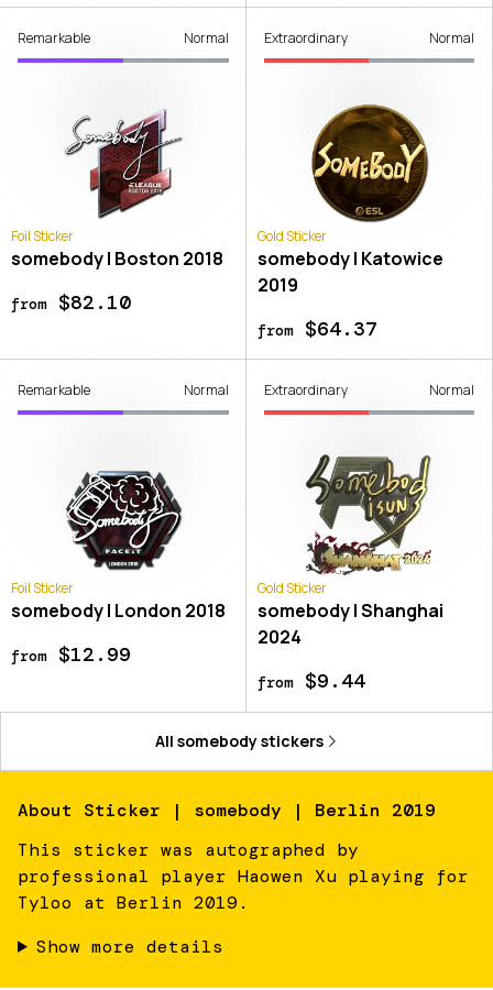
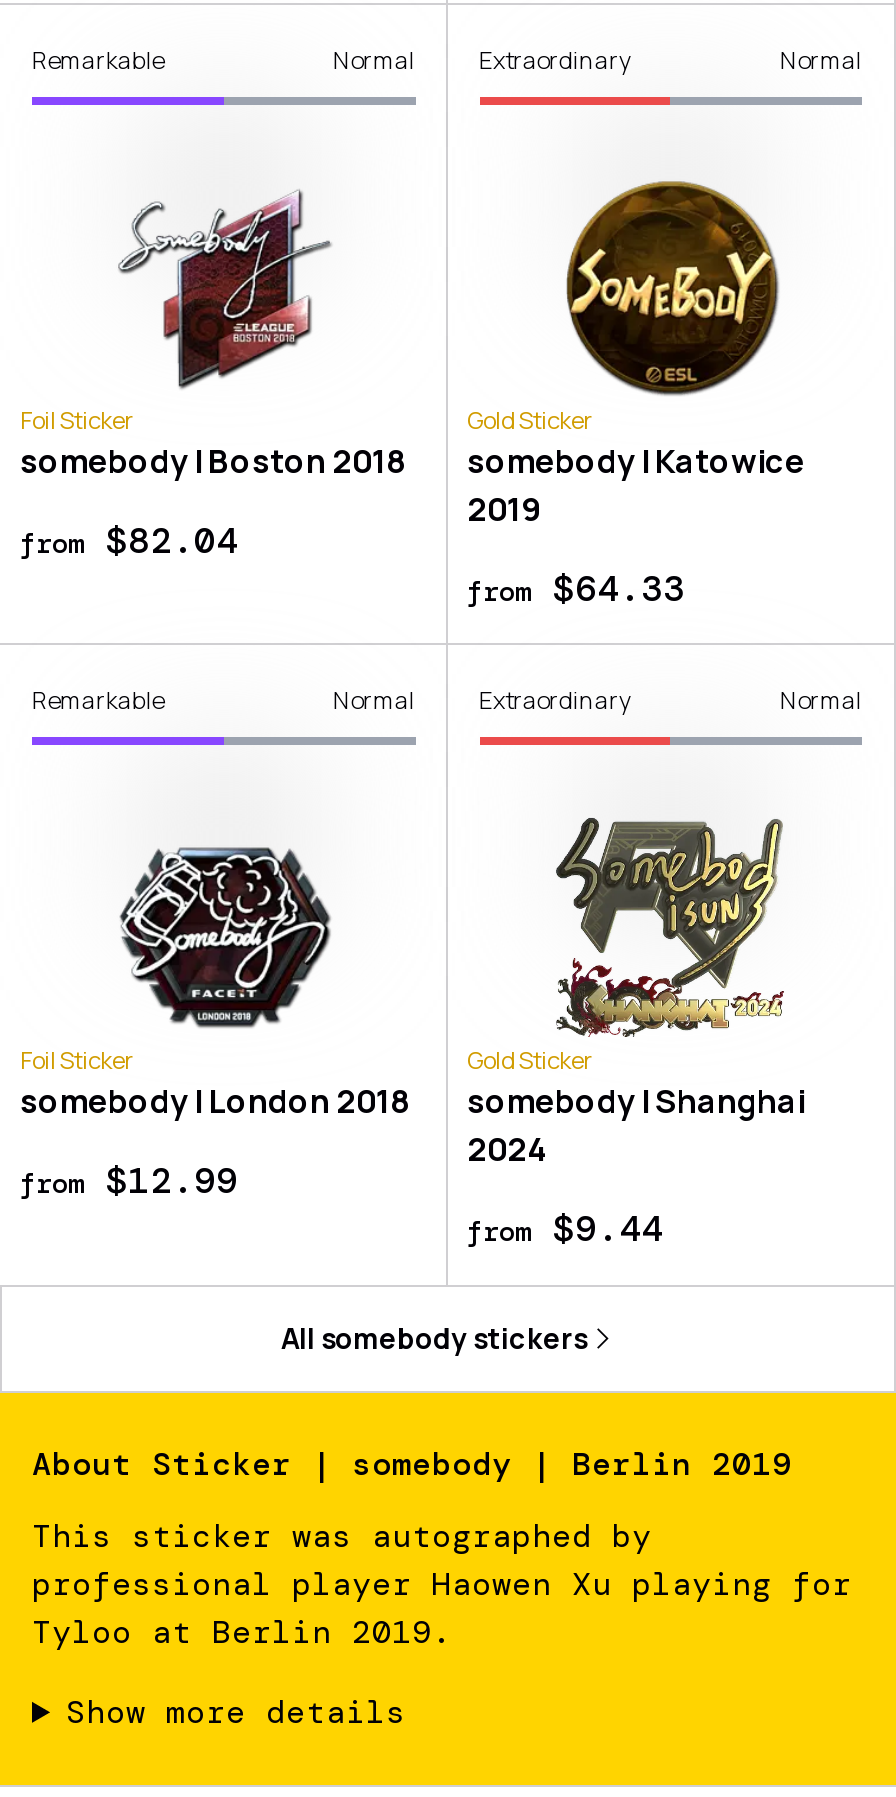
[11,289,131,316] from $82.10 -> [20,517,238,565] from $82.04
[257,316,377,342] from $64.37 -> [467,565,685,613] from $64.33

